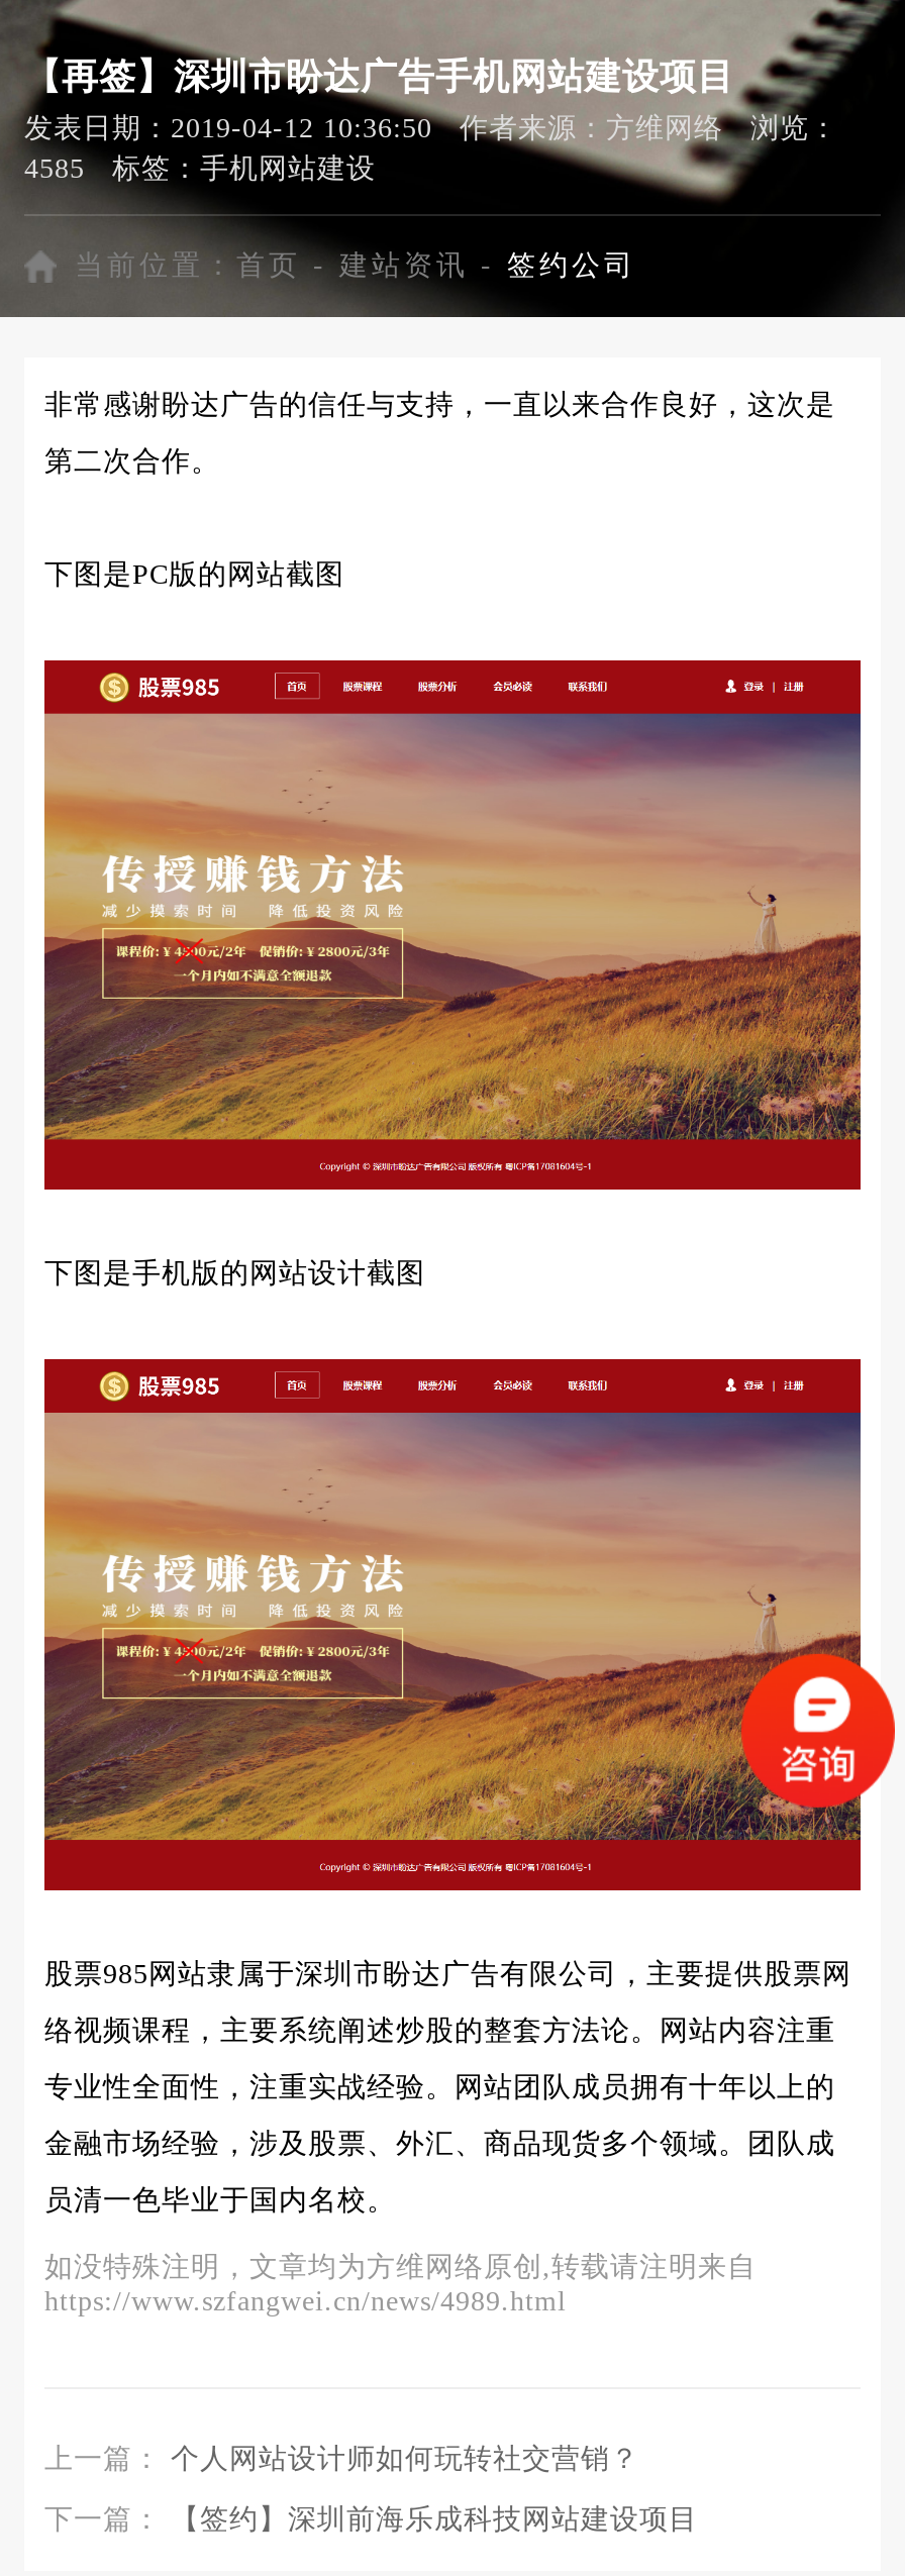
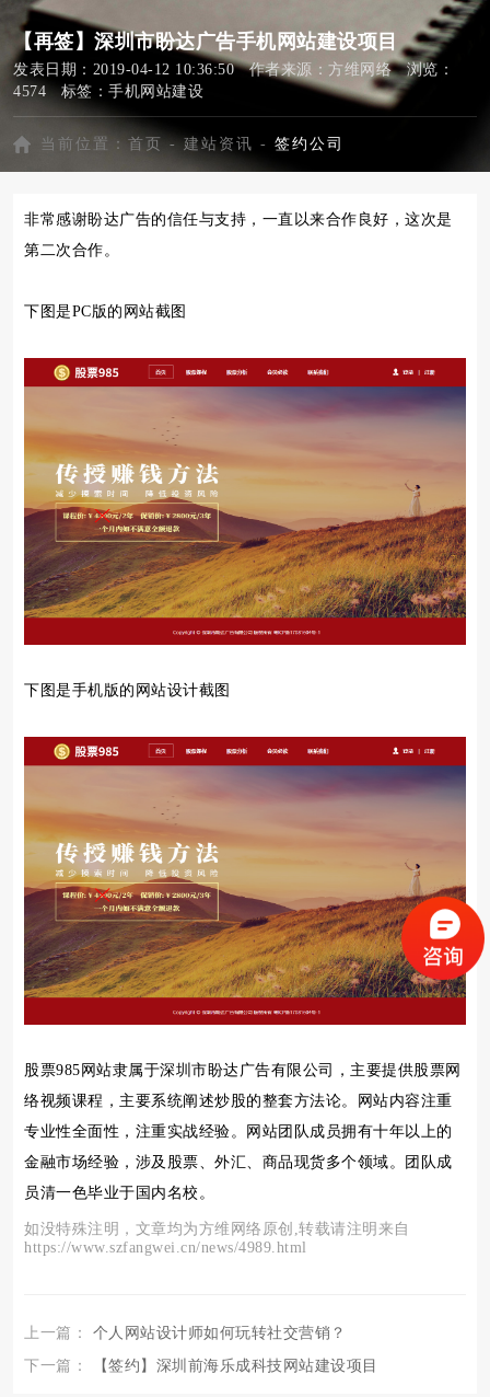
[24,153,376,184] 4585 标签：手机网站建设 -> [13,83,203,100] 4574 标签：手机网站建设

